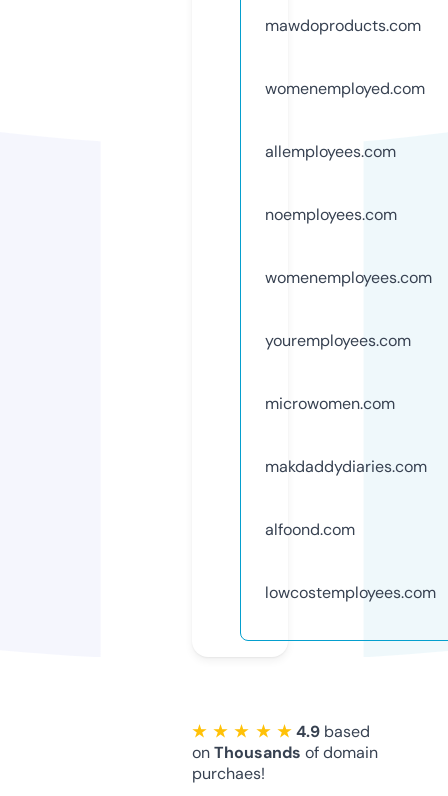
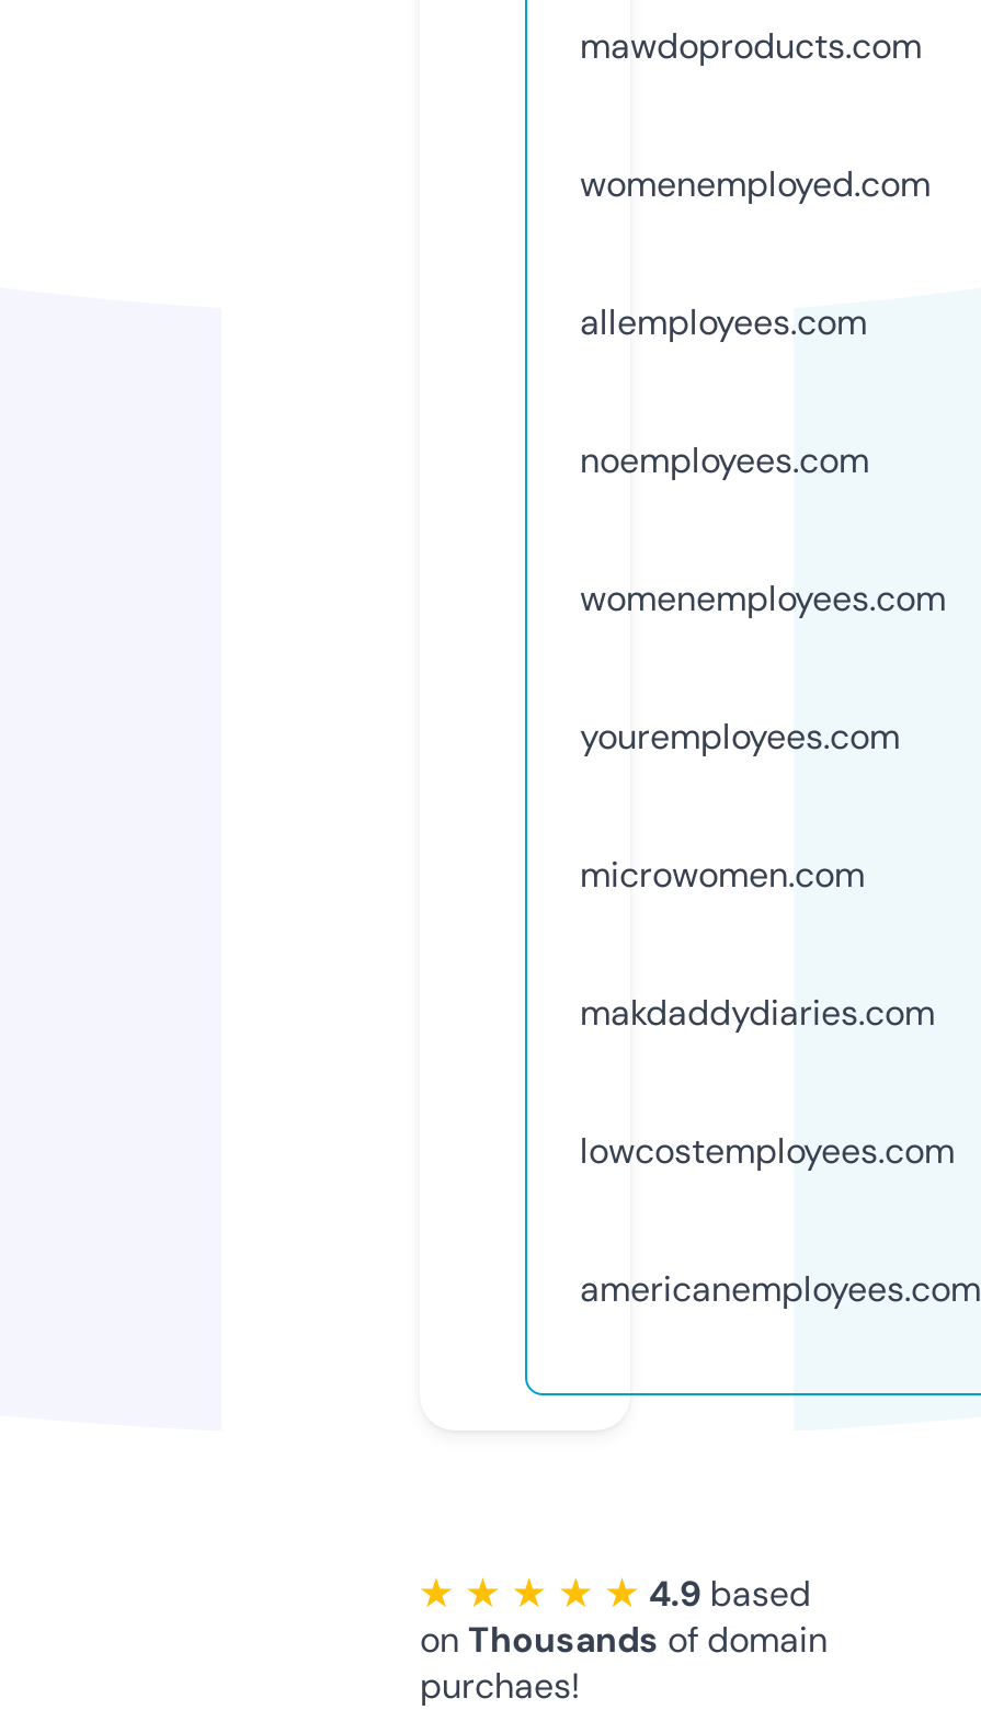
[265,519,355,540] alfoond.com -> none
moved [265,582,436,603] -> [580,1127,955,1174]: lowcostemployees.com
none -> [580,1266,981,1312] americanemployees.com

